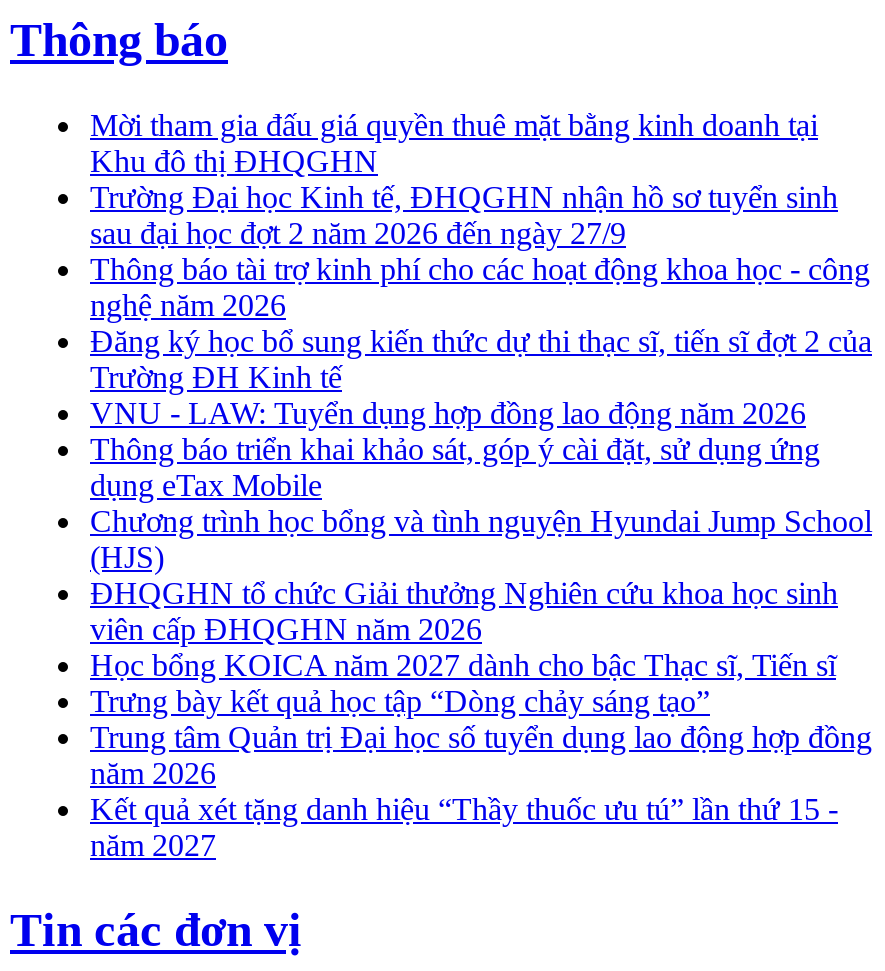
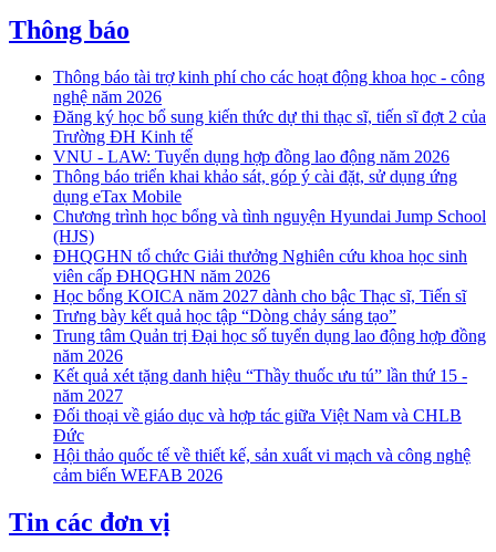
[90,108,838,250] Mời tham gia đấu giá quyền thuê mặt bằng kinh doanh tại | Khu đô thị ĐHQGHN | Trường Đại học Kinh tế, ĐHQGHN nhận hồ sơ tuyển sinh | sau đại học đợt 2 năm 2026 đến ngày 27/9 -> none
moved [90,252,872,862] -> [53,68,486,405]: Thông báo tài trợ kinh phí cho các hoạt động khoa học - công | nghệ năm 2026 | Đăng ký học bổ sung kiến thức dự thi thạc sĩ, tiến sĩ đợt 2 của | ... | Kết quả xét tặng danh hiệu “Thầy thuốc ưu tú” lần thứ 15 - | năm 2027
none -> [53,406,471,485] Đối thoại về giáo dục và hợp tác giữa Việt Nam và CHLB | Đức | Hội thảo quốc tế về thiết kế, sản xuất vi mạch và công nghệ | cảm biến WEFAB 2026

